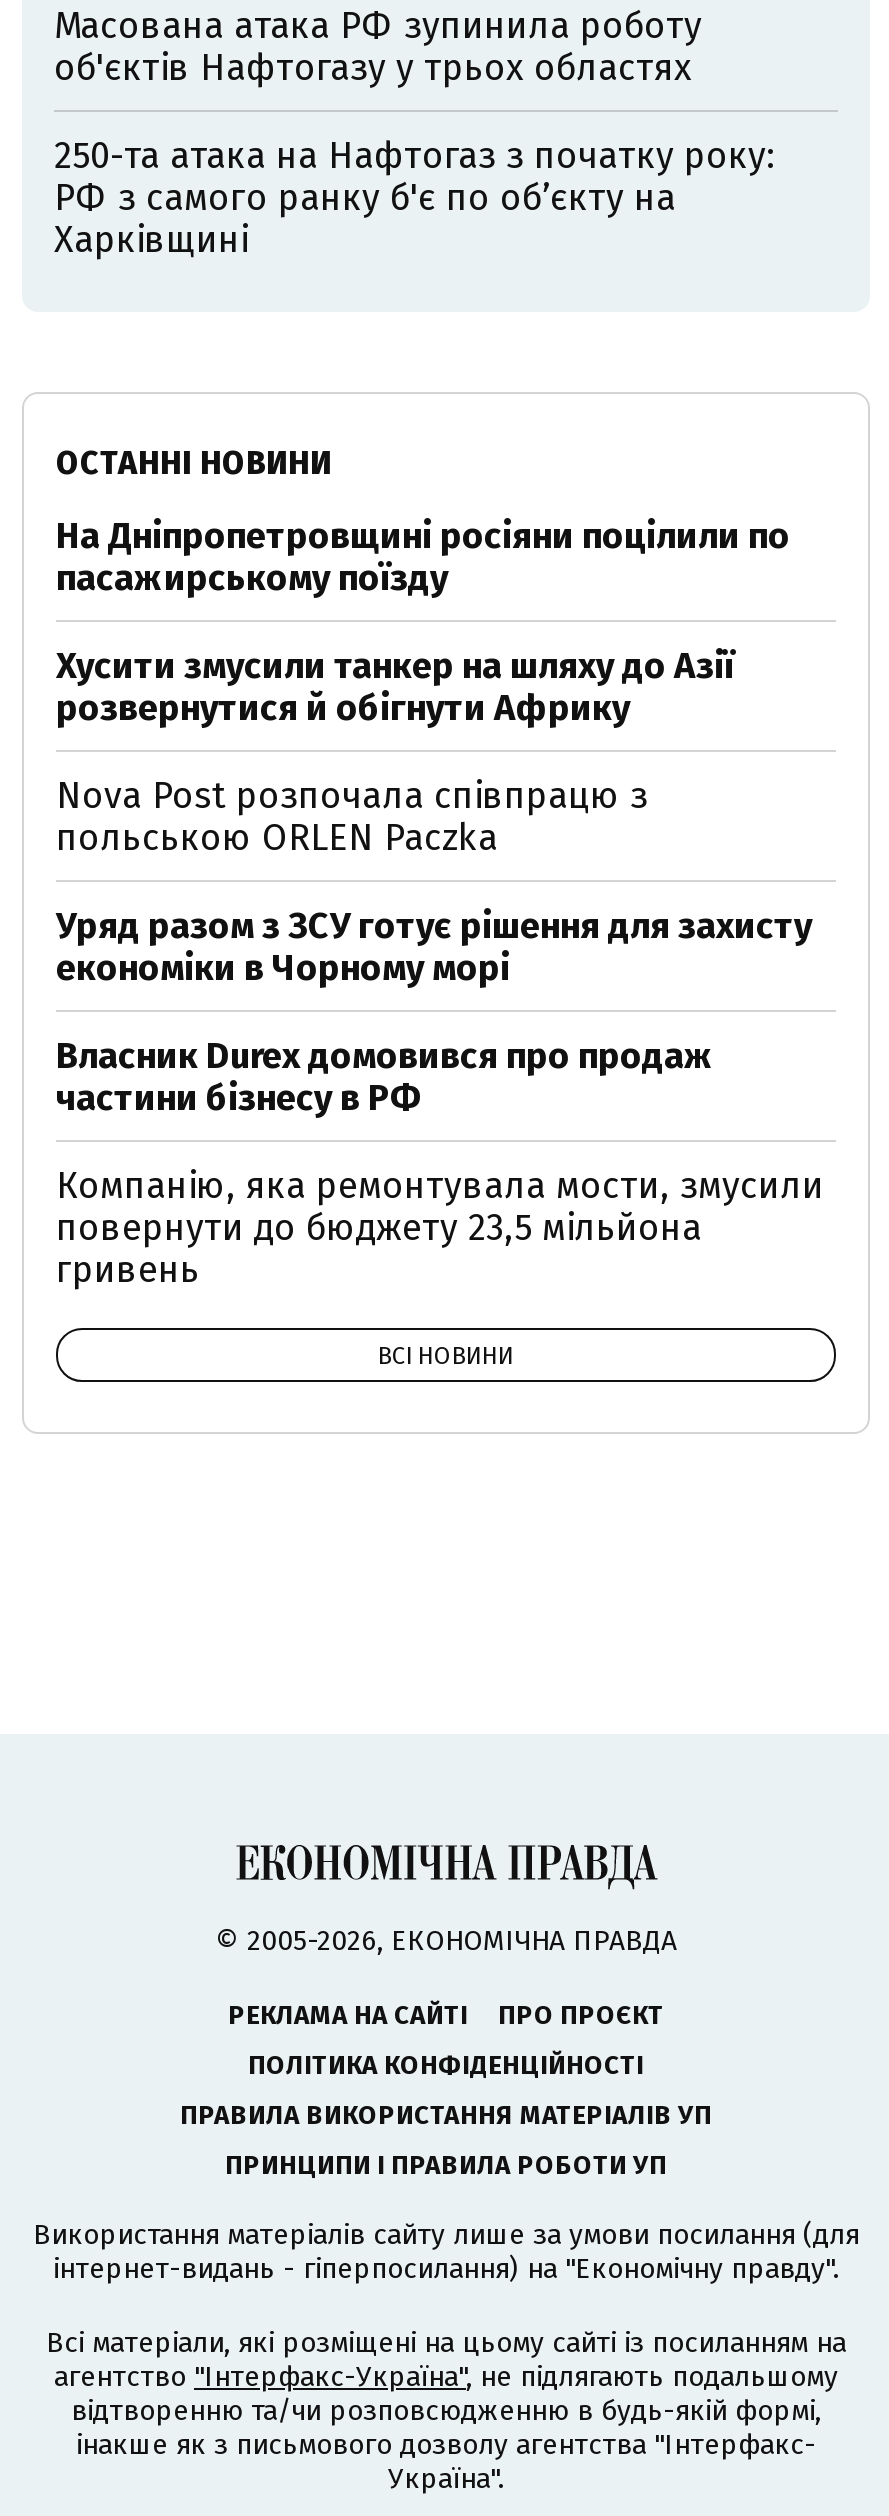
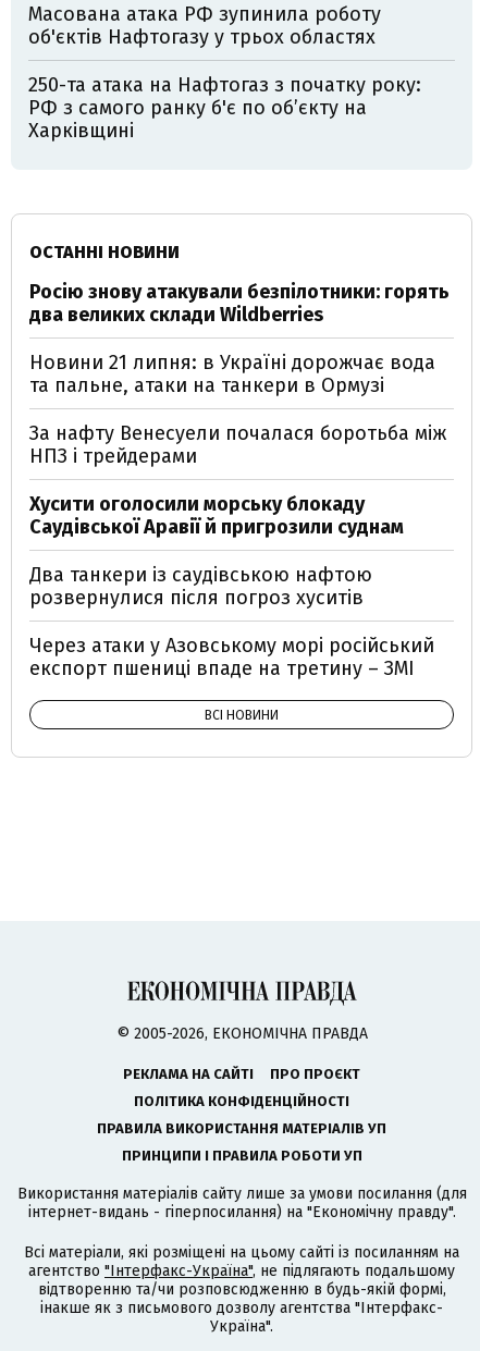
[56,514,790,600] На Дніпропетровщині росіяни поцілили по | пасажирському поїзду -> [29,280,450,327] Росію знову атакували безпілотники: горять | два великих склади Wildberries
[56,644,734,730] Хусити змусили танкер на шляху до Азії | розвернутися й обігнути Африку -> [29,351,435,397] Новини 21 липня: в Україні дорожчає вода | та пальне, атаки на танкери в Ормузі
[56,774,648,860] Nova Post розпочала співпрацю з | польською ORLEN Paczka -> [29,421,446,468] За нафту Венесуели почалася боротьба між | НПЗ і трейдерами
[56,904,812,990] Уряд разом з ЗСУ готує рішення для захисту | економіки в Чорному морі -> [29,492,404,539] Хусити оголосили морську блокаду | Саудівської Аравії й пригрозили суднам
[56,1034,714,1120] Власник Durex домовився про продаж | частини бізнесу в РФ -> [29,563,372,610] Два танкери із саудівською нафтою | розвернулися після погроз хуситів
[56,1164,824,1292] Компанію, яка ремонтувала мости, змусили | повернути до бюджету 23,5 мільйона | гривень -> [29,634,434,680] Через атаки у Азовському морі російський | експорт пшениці впаде на третину – ЗМІ

